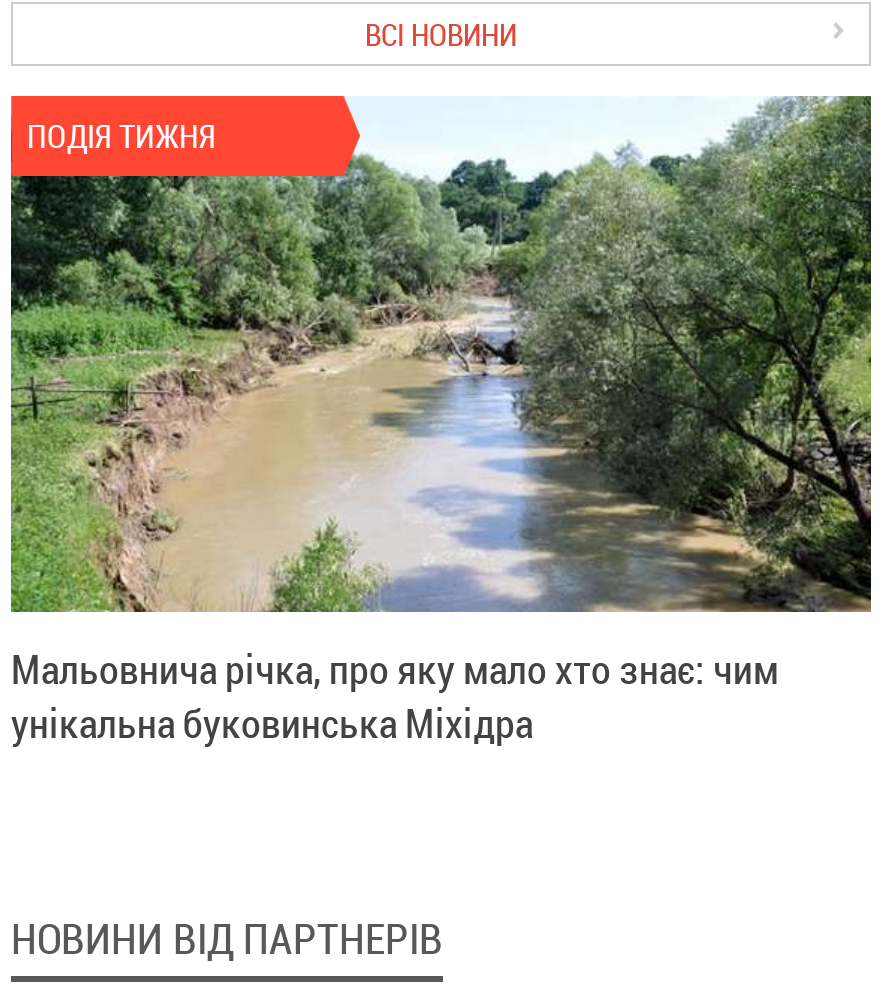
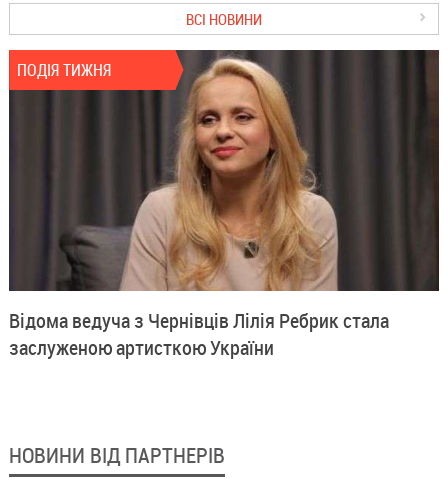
[9,96,873,749] [image] | Мальовнича річка, про яку мало хто знає: чим | унікальна буковинська Міхідра -> [8,49,440,361] [image] | Відома ведуча з Чернівців Лілія Ребрик стала | заслуженою артисткою України

